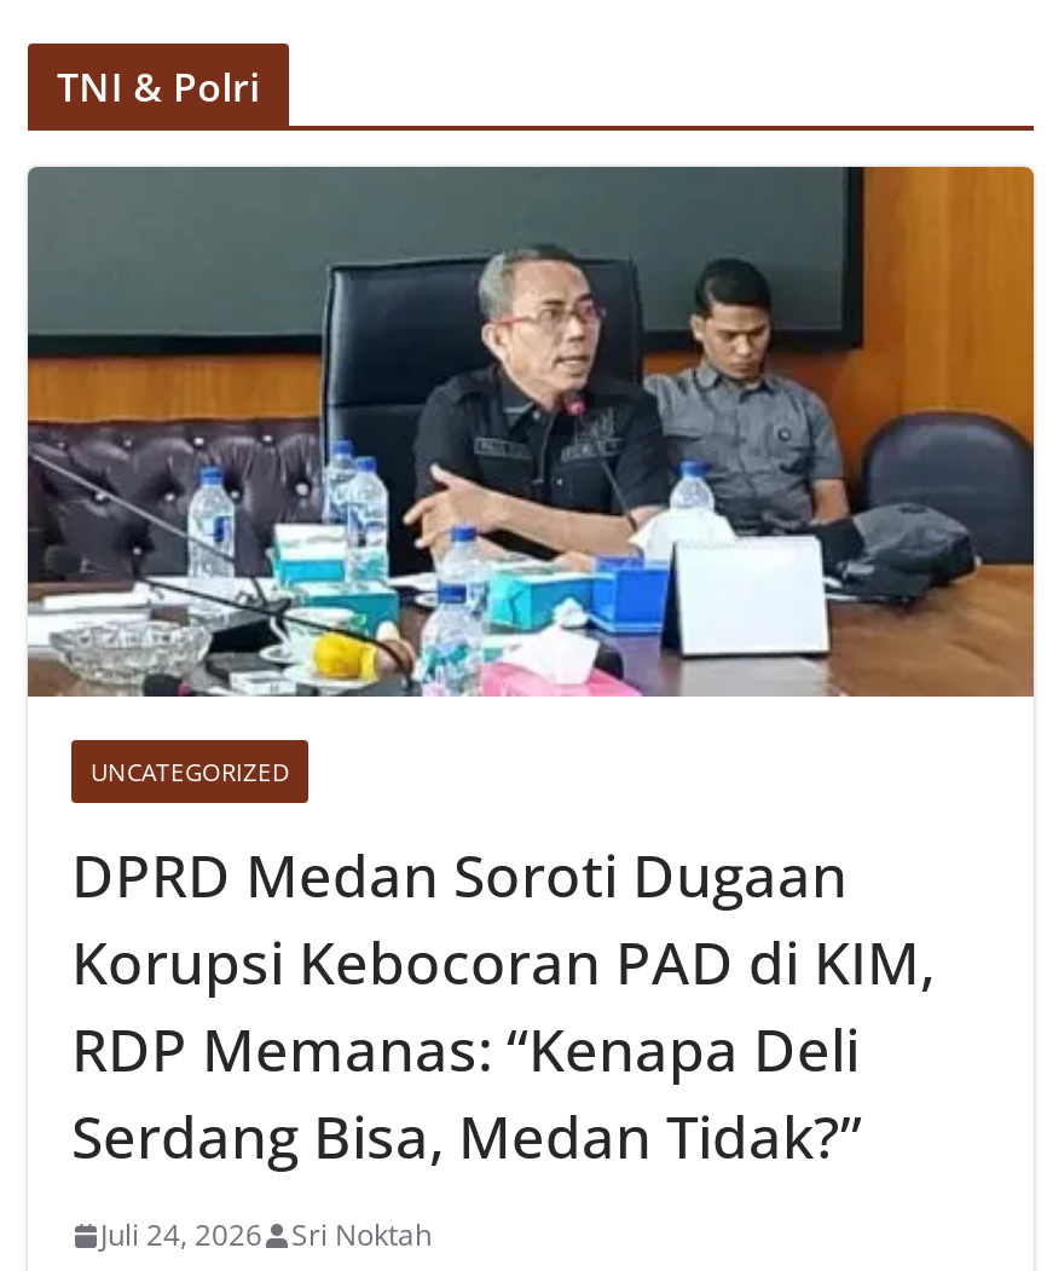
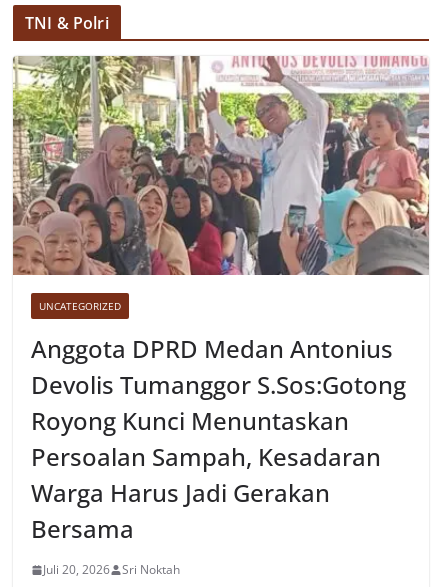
[25,164,1036,699] [image] -> [12,55,430,276] [image]
[71,835,935,1176] DPRD Medan Soroti Dugaan | Korupsi Kebocoran PAD di KIM, | RDP Memanas: “Kenapa Deli | Serdang Bisa, Medan Tidak?” -> [31,332,406,545] Anggota DPRD Medan Antonius | Devolis Tumanggor S.Sos:Gotong | Royong Kunci Menuntaskan | Persoalan Sampah, Kesadaran | Warga Harus Jadi Gerakan | Bersama
[100,1214,432,1256] Juli 24, 2026 Sri Noktah -> [43,561,180,578] Juli 20, 2026 Sri Noktah

